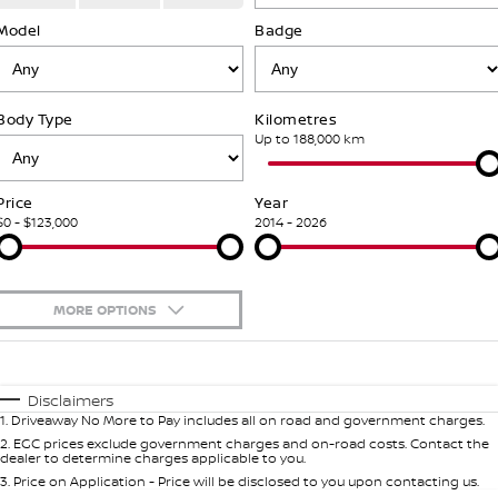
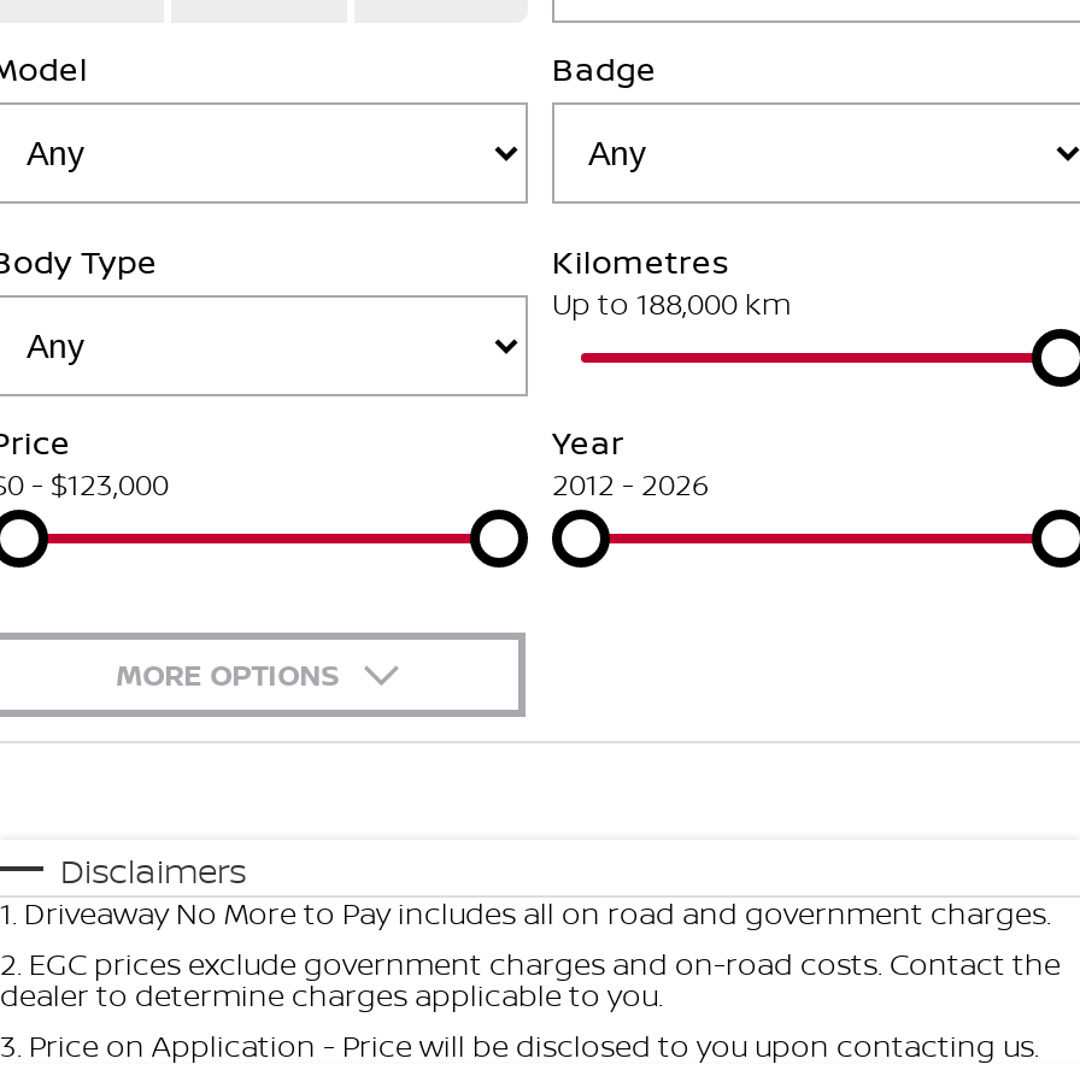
[255,212,327,231] 2014 - 2026 -> [552,464,709,505] 2012 - 2026

